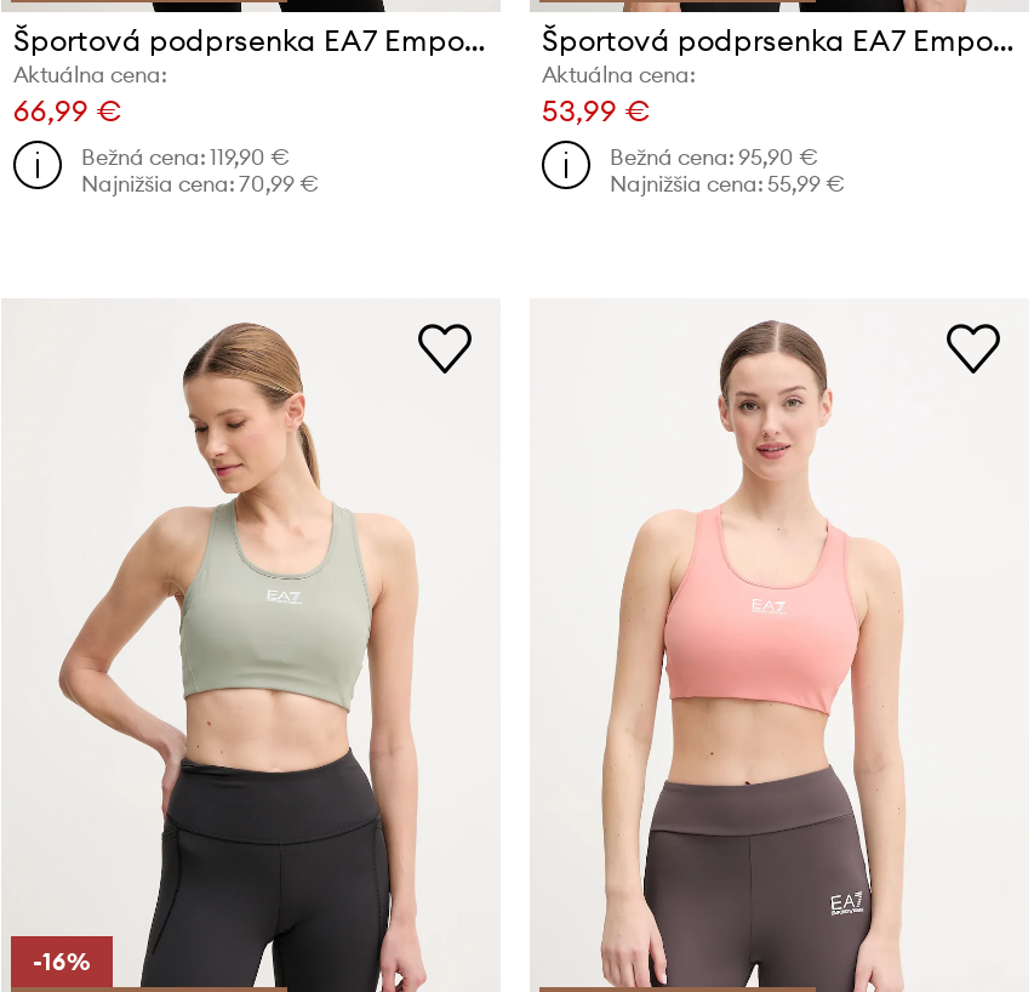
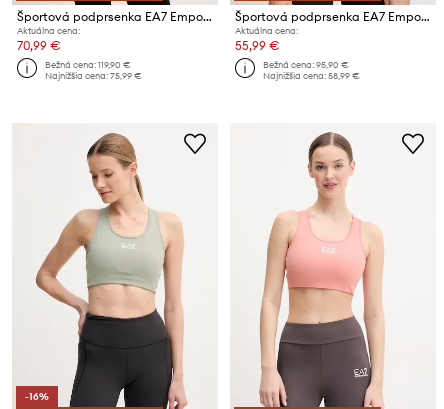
[13,92,122,129] 66,99 € -> [17,38,61,53] 70,99 €
[542,92,651,129] 53,99 € -> [235,38,280,53] 55,99 €
[81,169,319,195] Najnižšia cena: 70,99 € -> [45,70,142,81] Najnižšia cena: 75,99 €
[610,169,845,195] Najnižšia cena: 55,99 € -> [263,70,360,81] Najnižšia cena: 58,99 €

